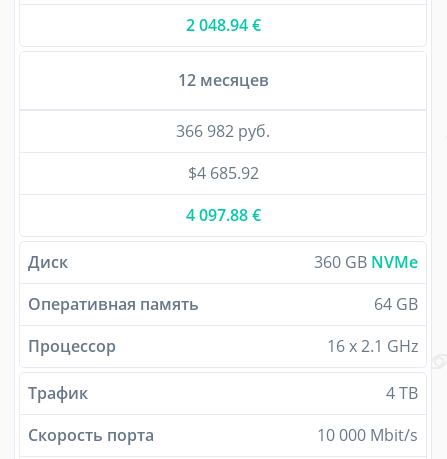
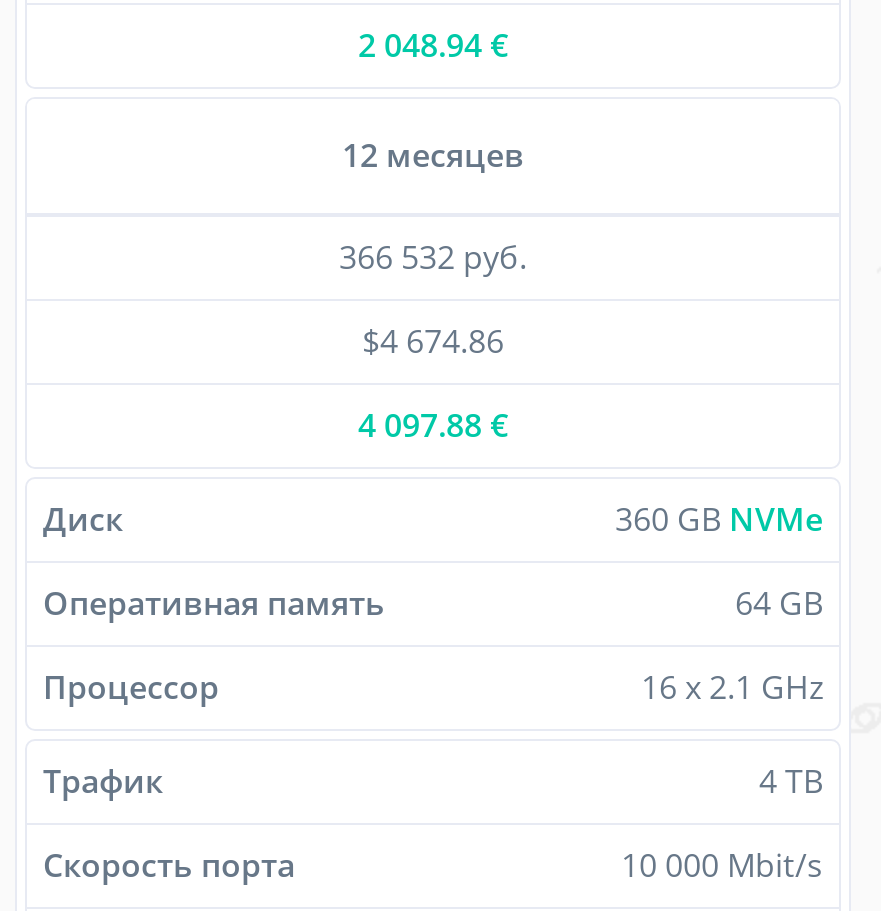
[176,120,270,142] 366 982 руб. -> [339,234,527,278] 366 532 руб.
[187,162,258,184] $4 685.92 -> [362,318,504,362] $4 674.86

